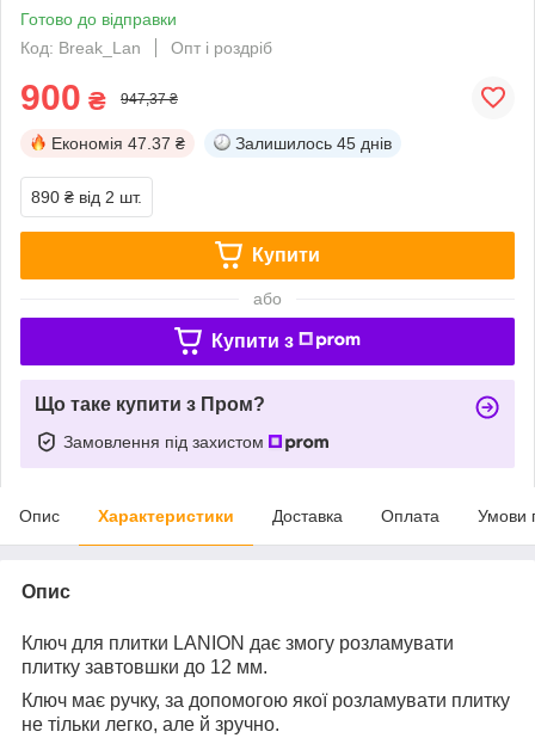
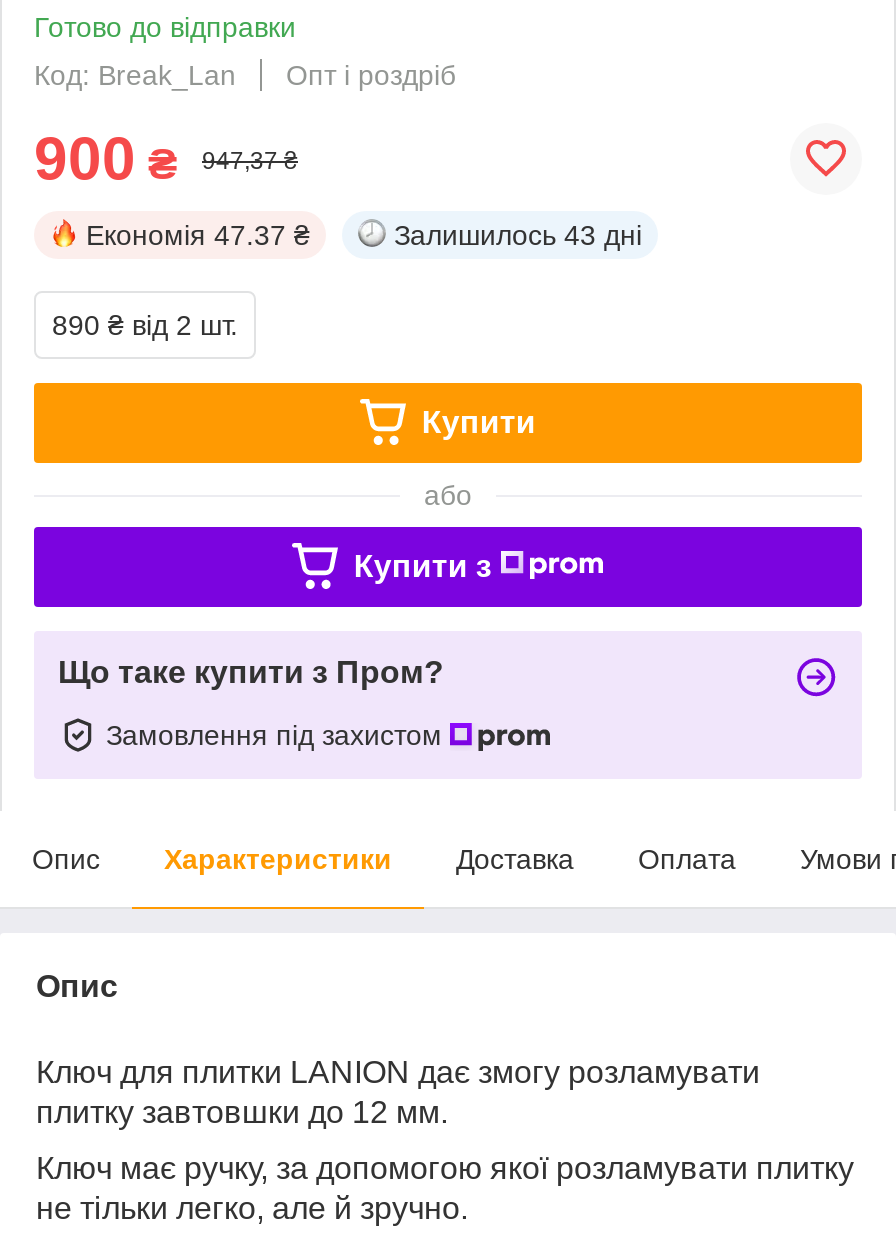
[235,134,392,153] Залишилось 45 днів -> [394,219,642,251] Залишилось 43 дні

